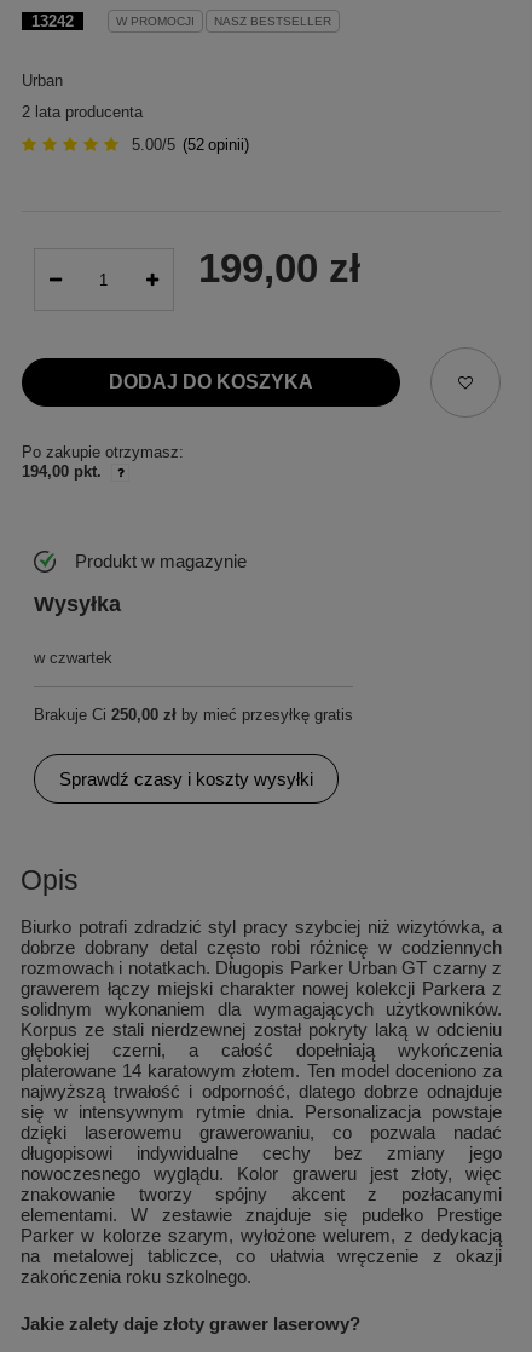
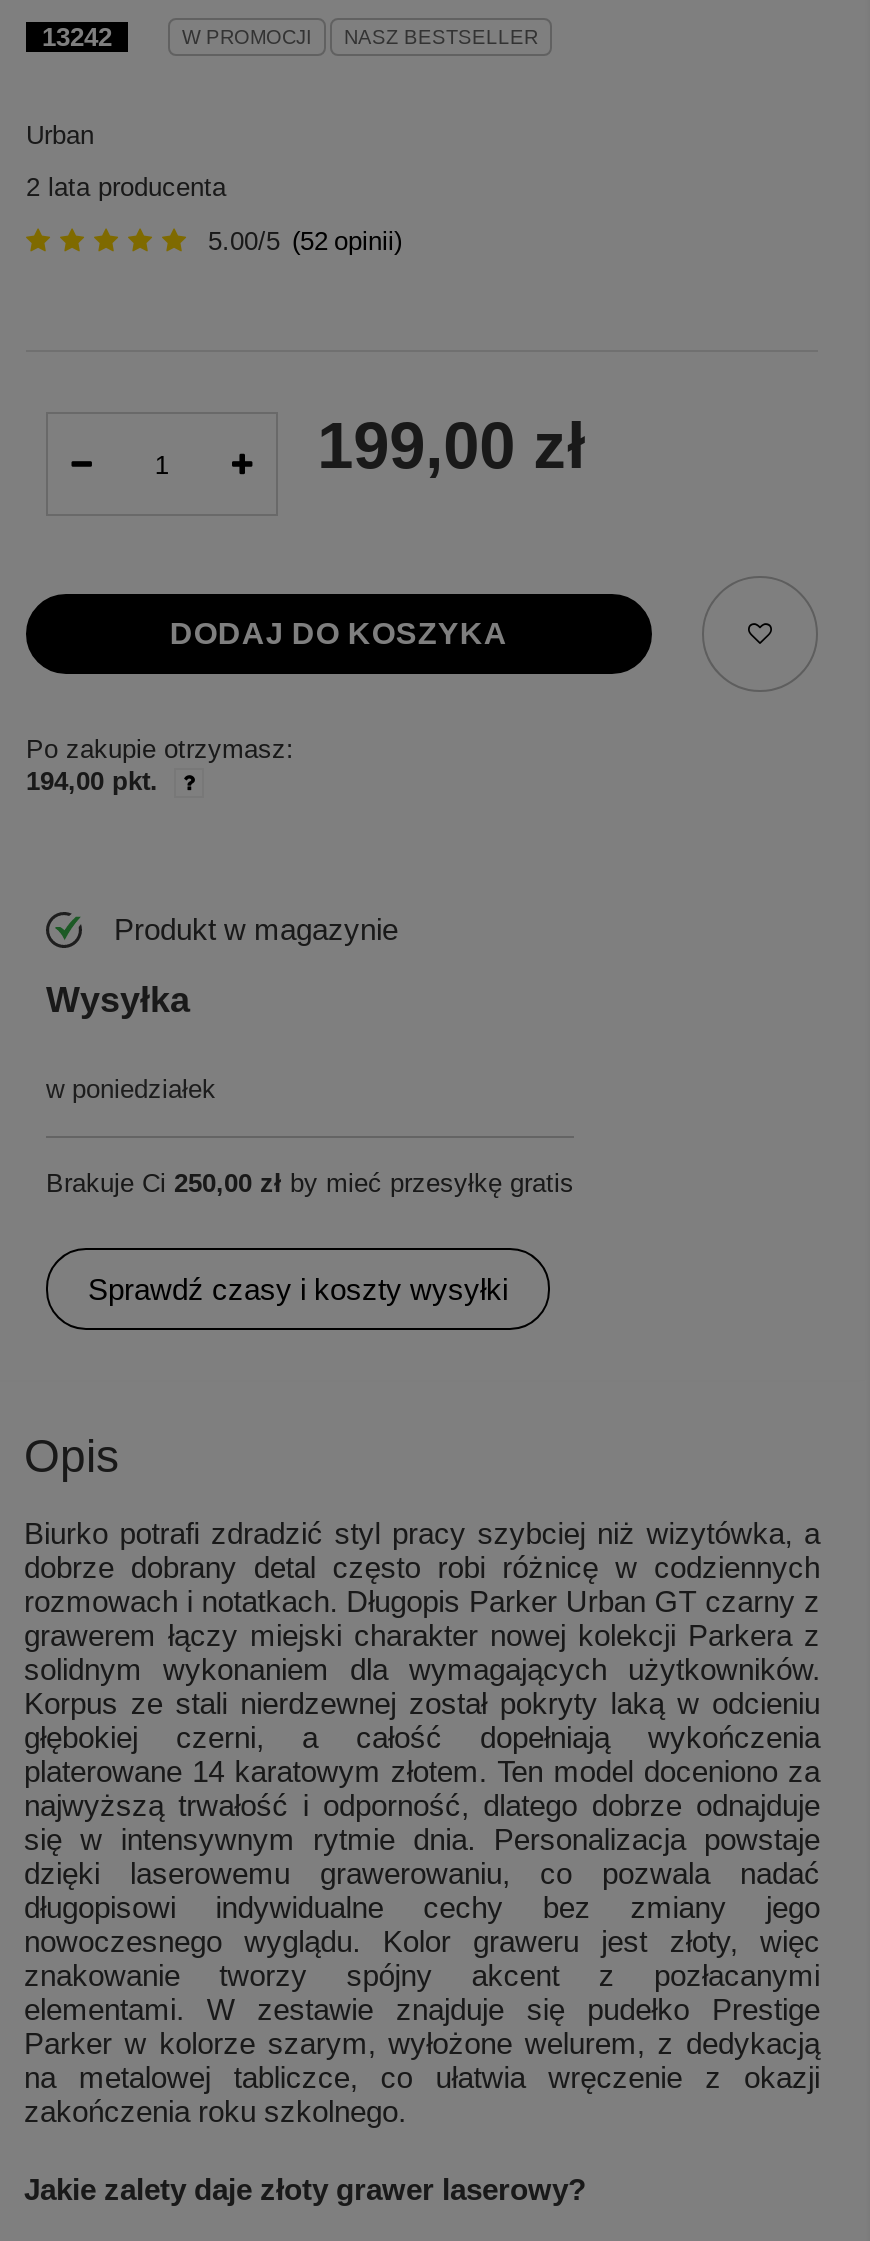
[34,649,112,667] w czwartek -> [46,1074,216,1104] w poniedziałek

